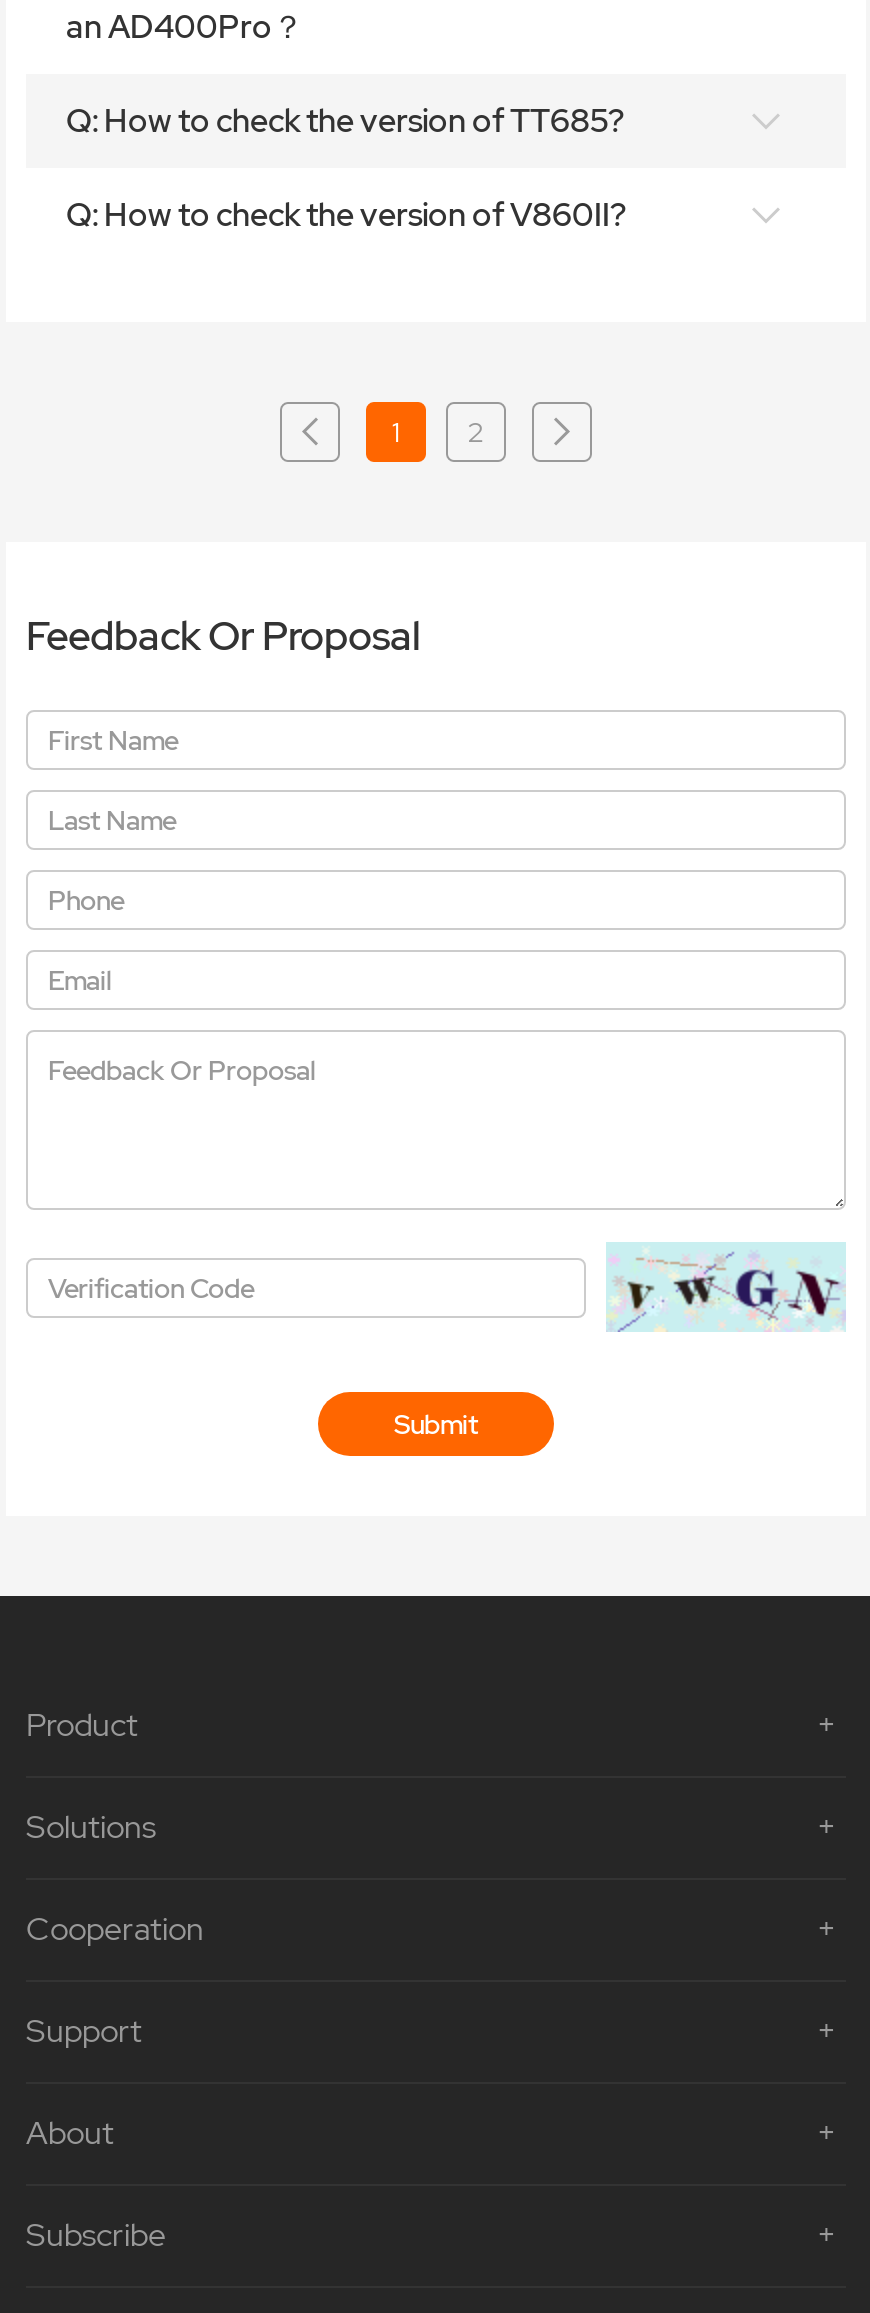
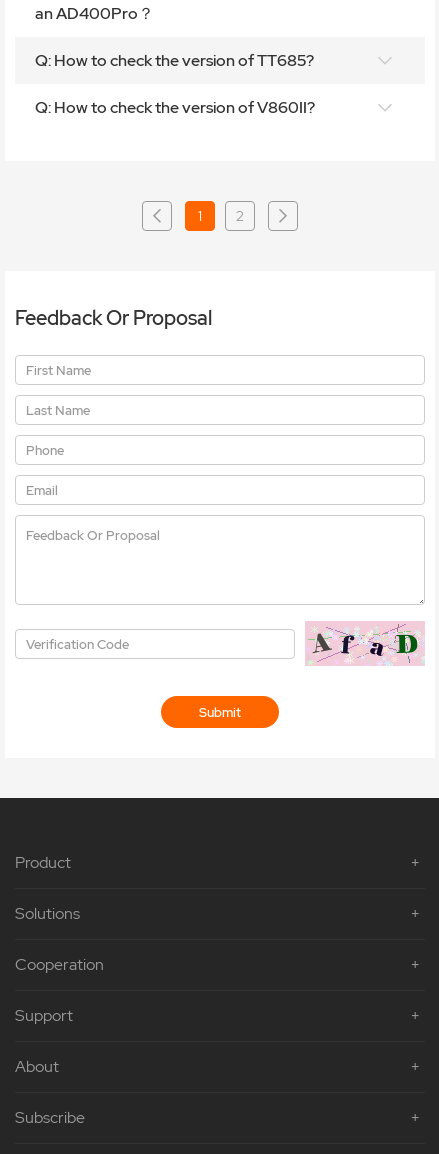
[606,1242,846,1332] [image] -> [305,621,425,666] [image]

